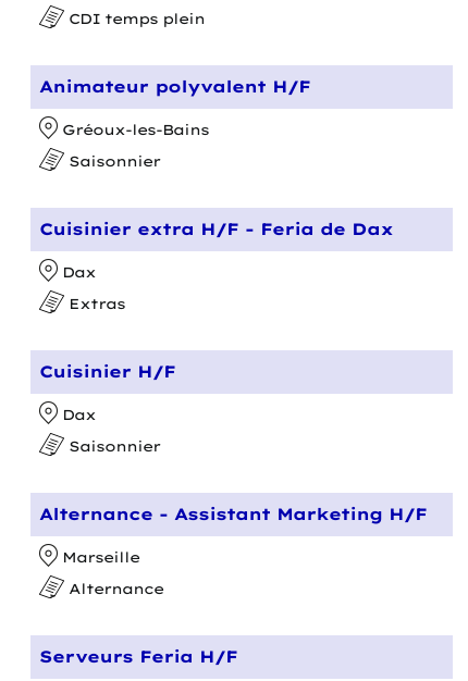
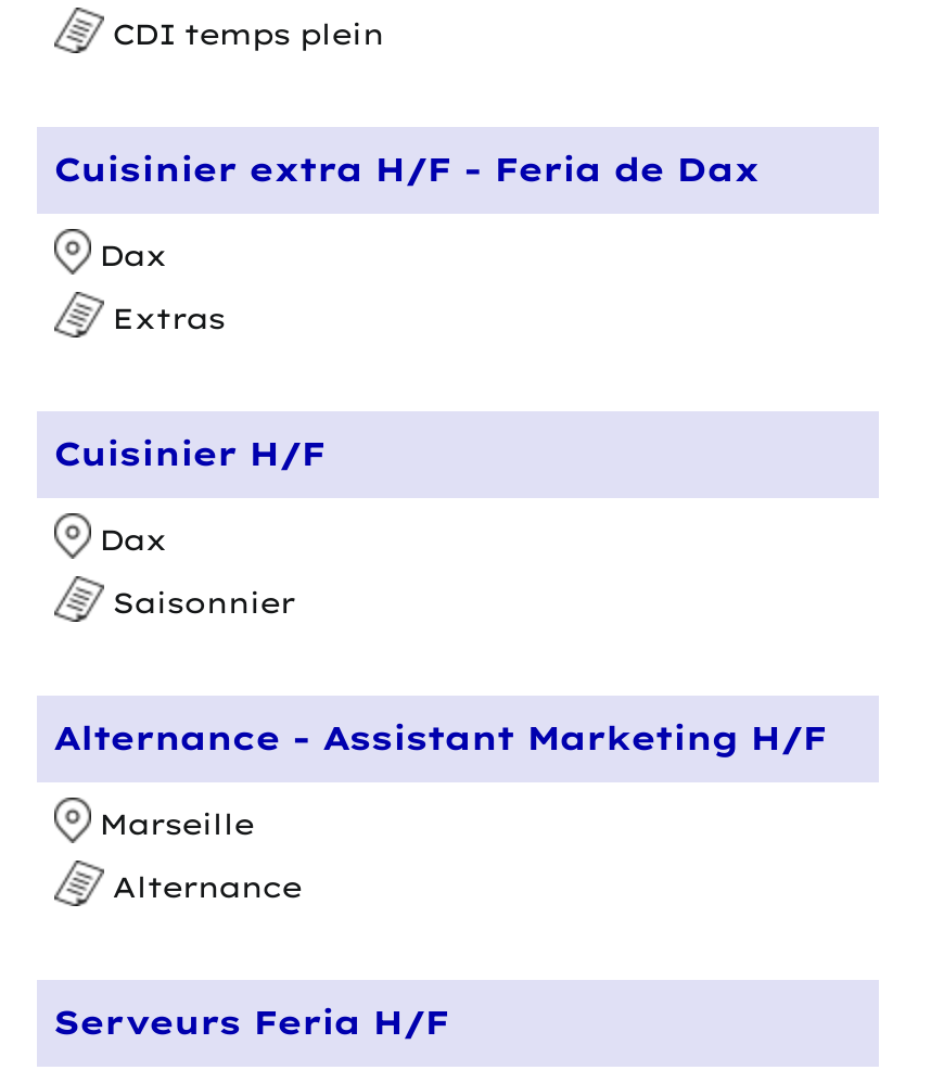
[39,76,310,170] Animateur polyvalent H/F | Gréoux-les-Bains | Saisonnier -> none

